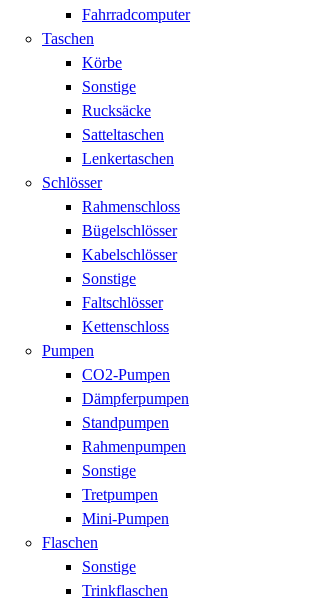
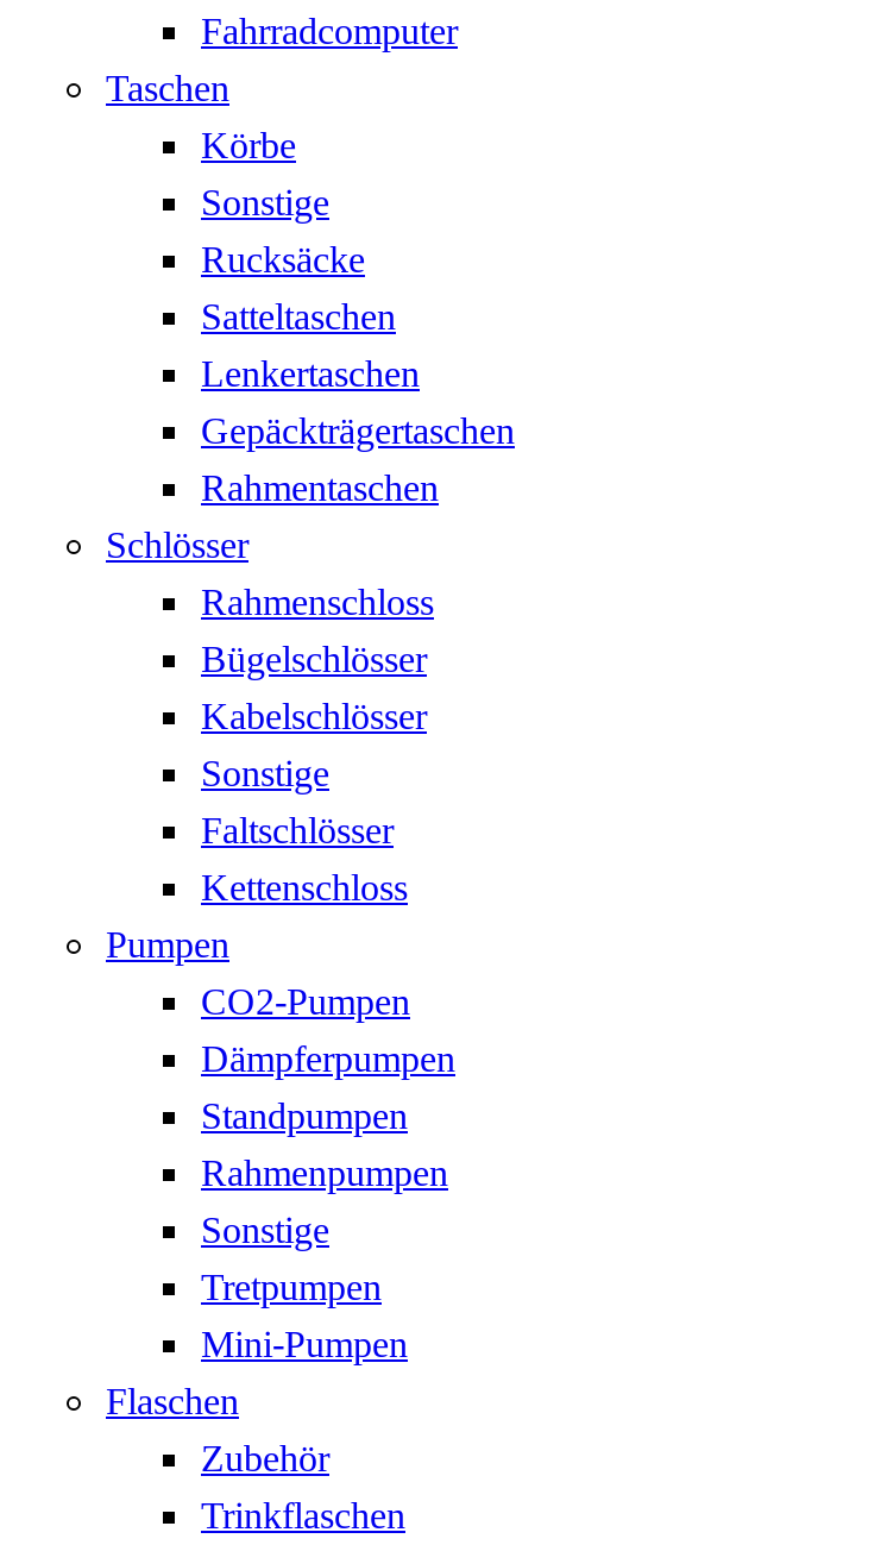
none -> [201,410,515,507] Gepäckträgertaschen | Rahmentaschen
[82,558,136,575] Sonstige -> [201,1437,329,1478] Zubehör

